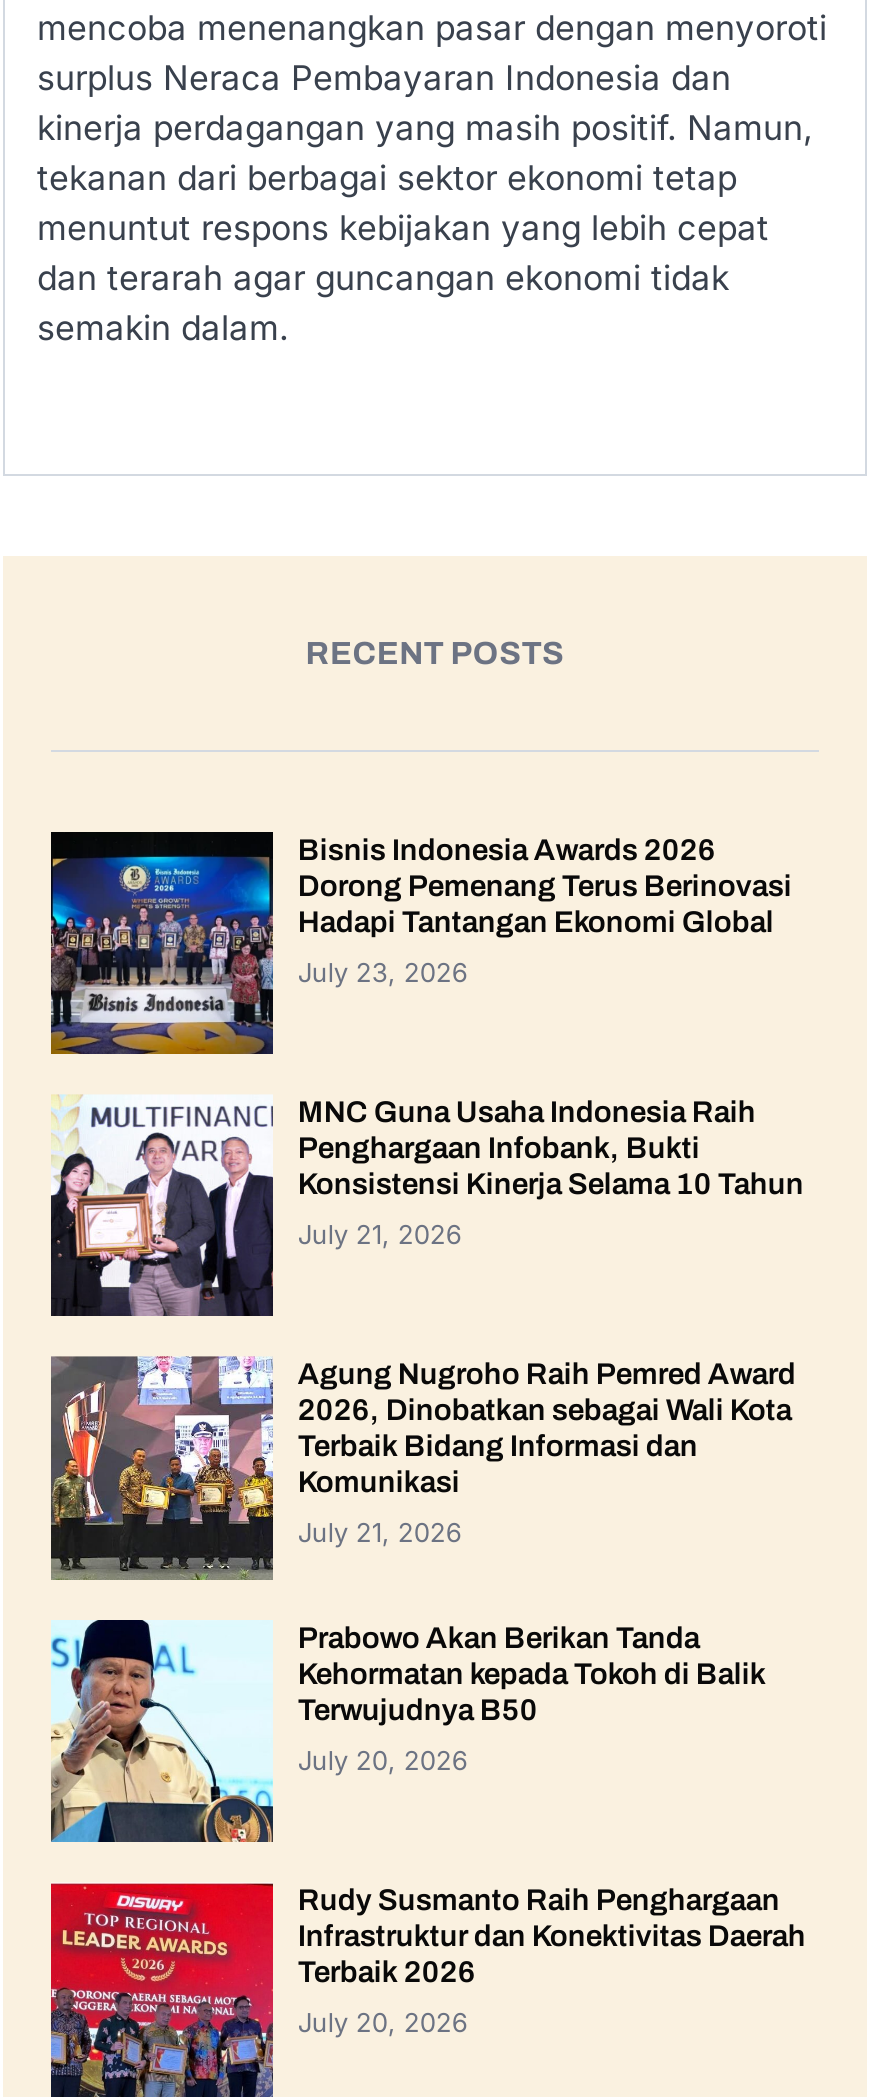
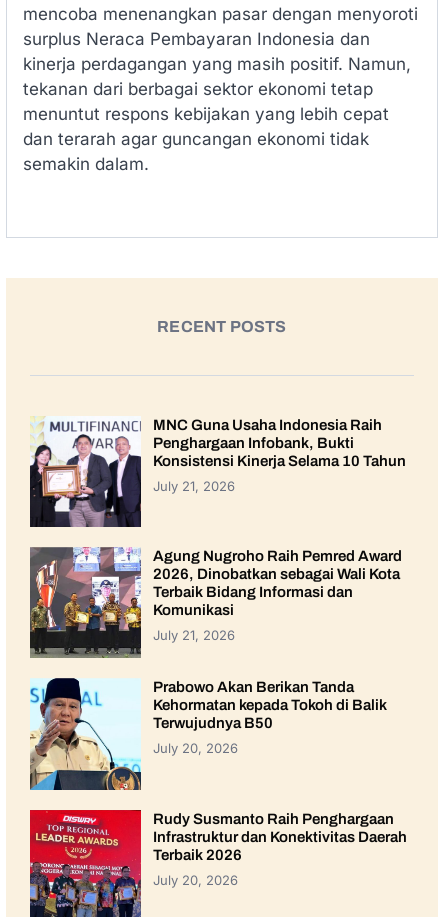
[49,830,792,1056] [image] | Bisnis Indonesia Awards 2026 | Dorong Pemenang Terus Berinovasi | Hadapi Tantangan Ekonomi Global | July 23, 2026 -> none

